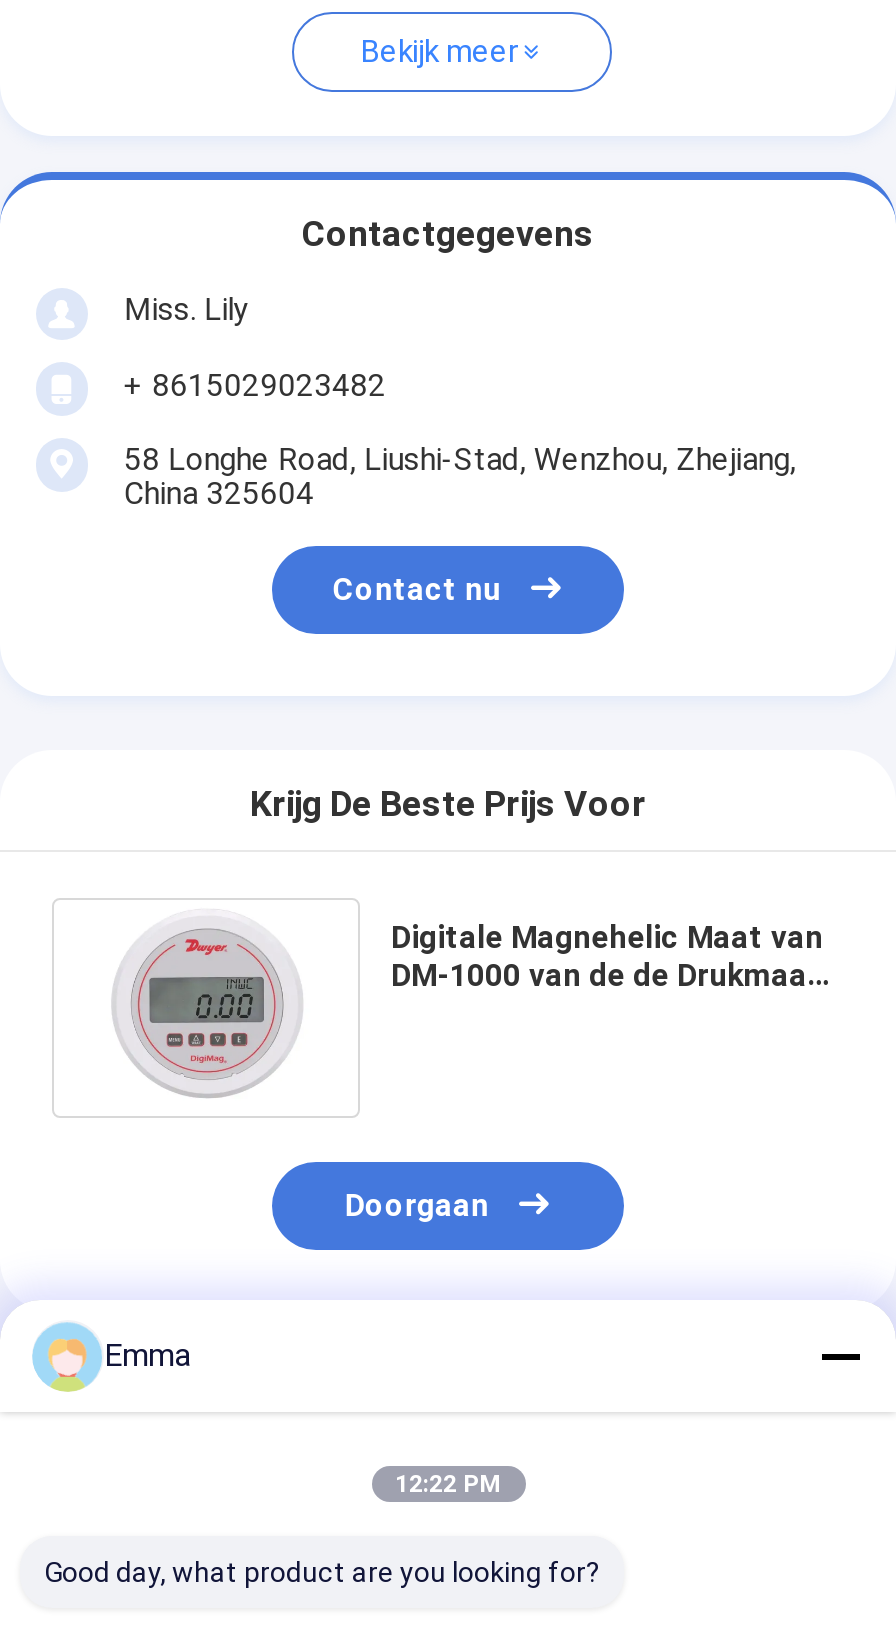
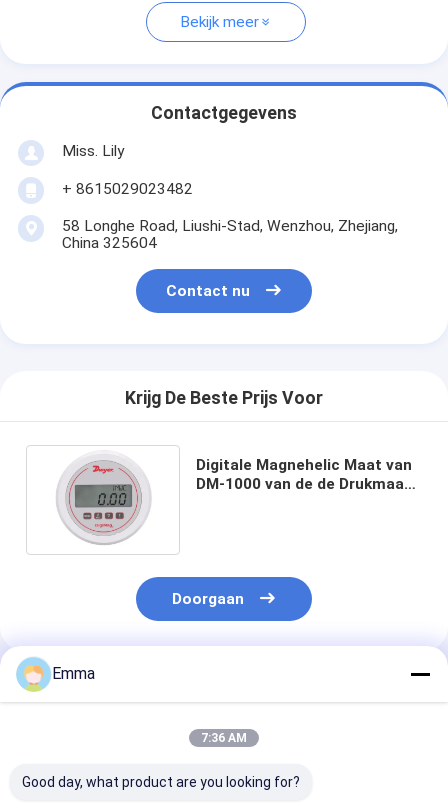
[395,1470,501,1498] 12:22 PM -> [201,731,247,745] 7:36 AM

